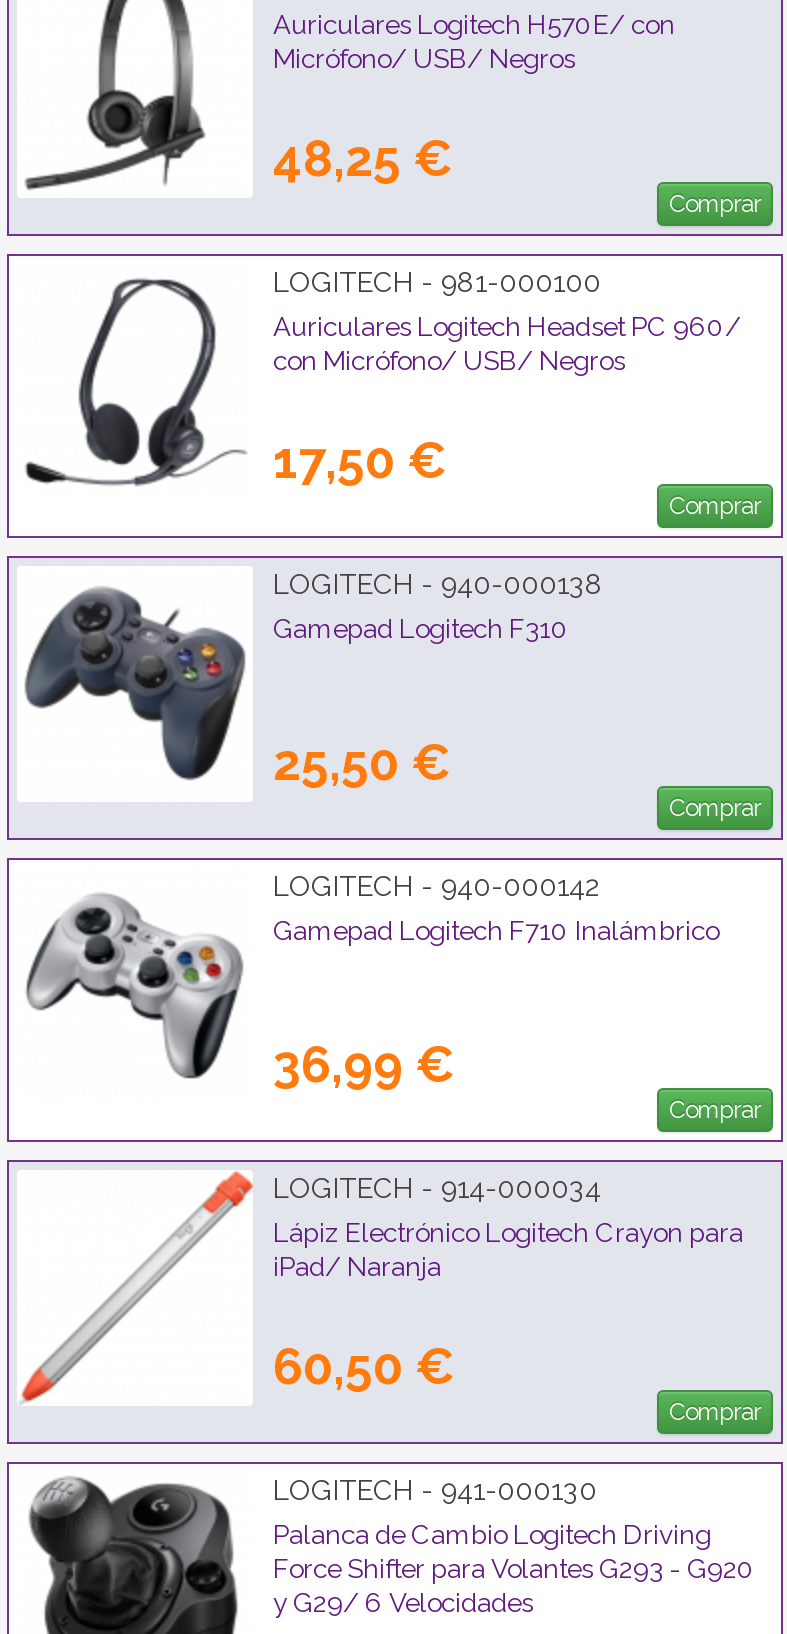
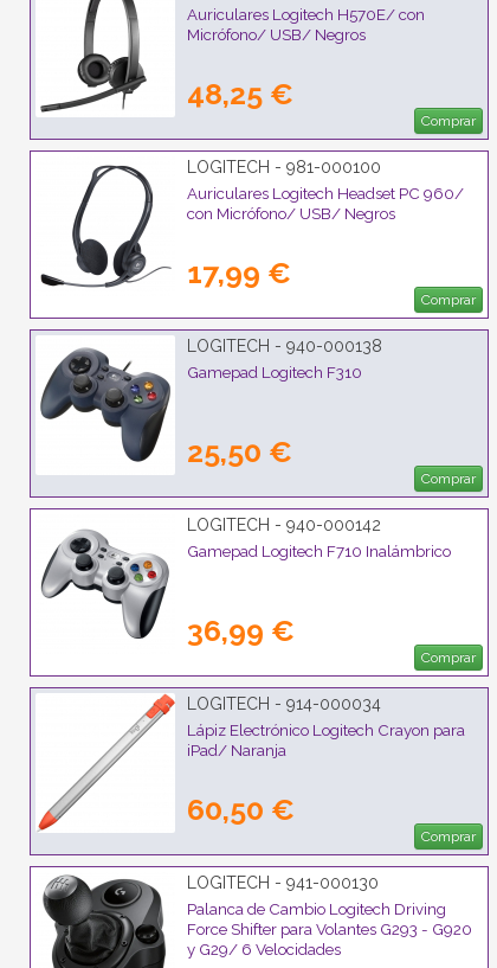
[273,430,447,490] 17,50 € -> [187,255,291,290] 17,99 €

